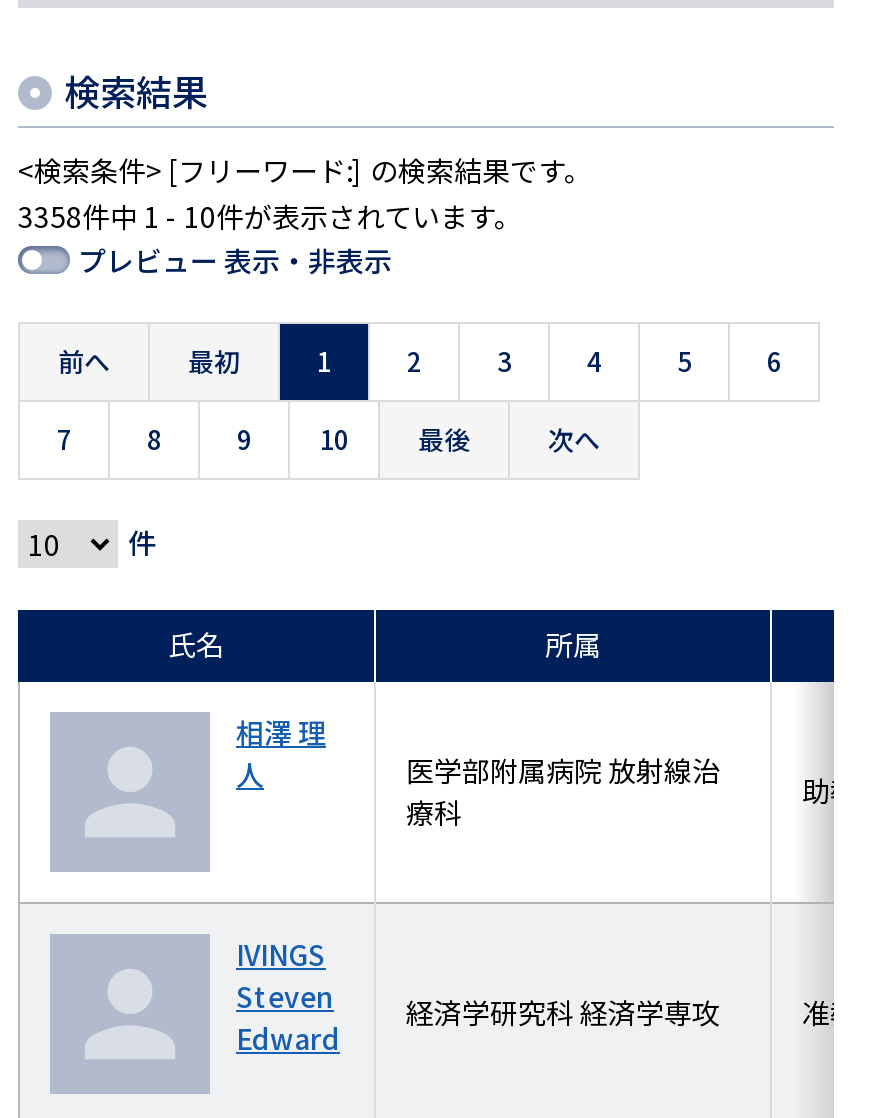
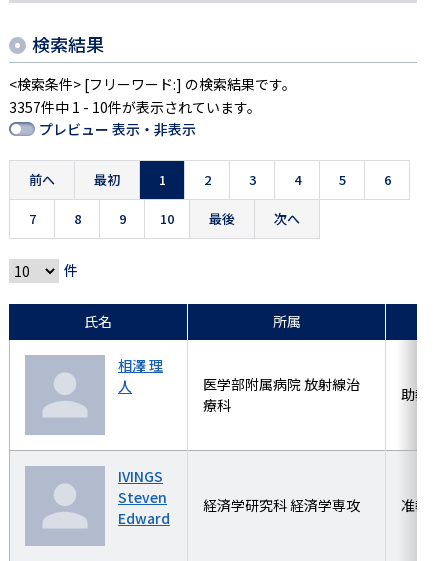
[18,196,522,236] 3358件中 1 - 10件が表示されています。 -> [9,97,261,117] 3357件中 1 - 10件が表示されています。

